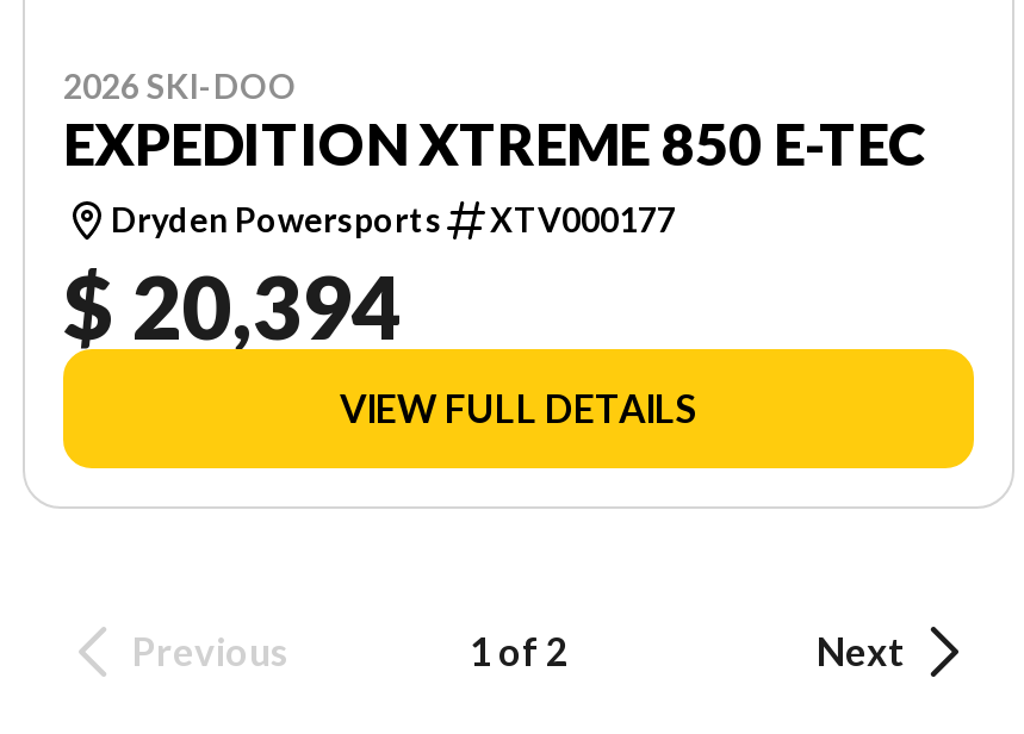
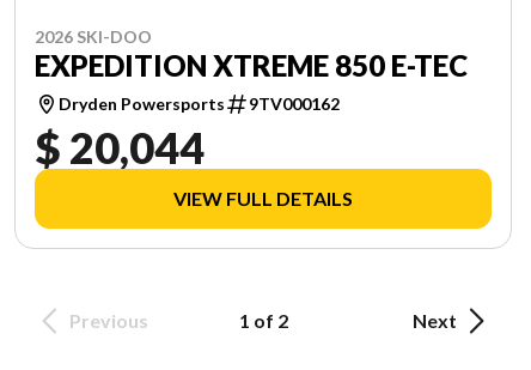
[63,200,676,360] XTV000177 | $ 20,394 -> [35,94,340,174] 9TV000162 | $ 20,044

